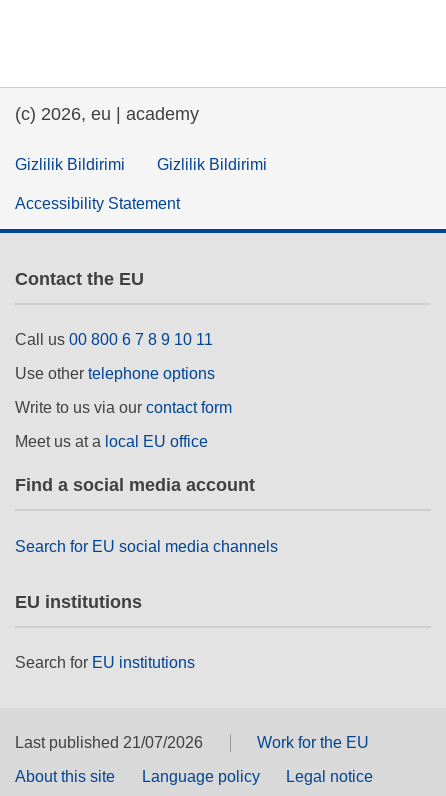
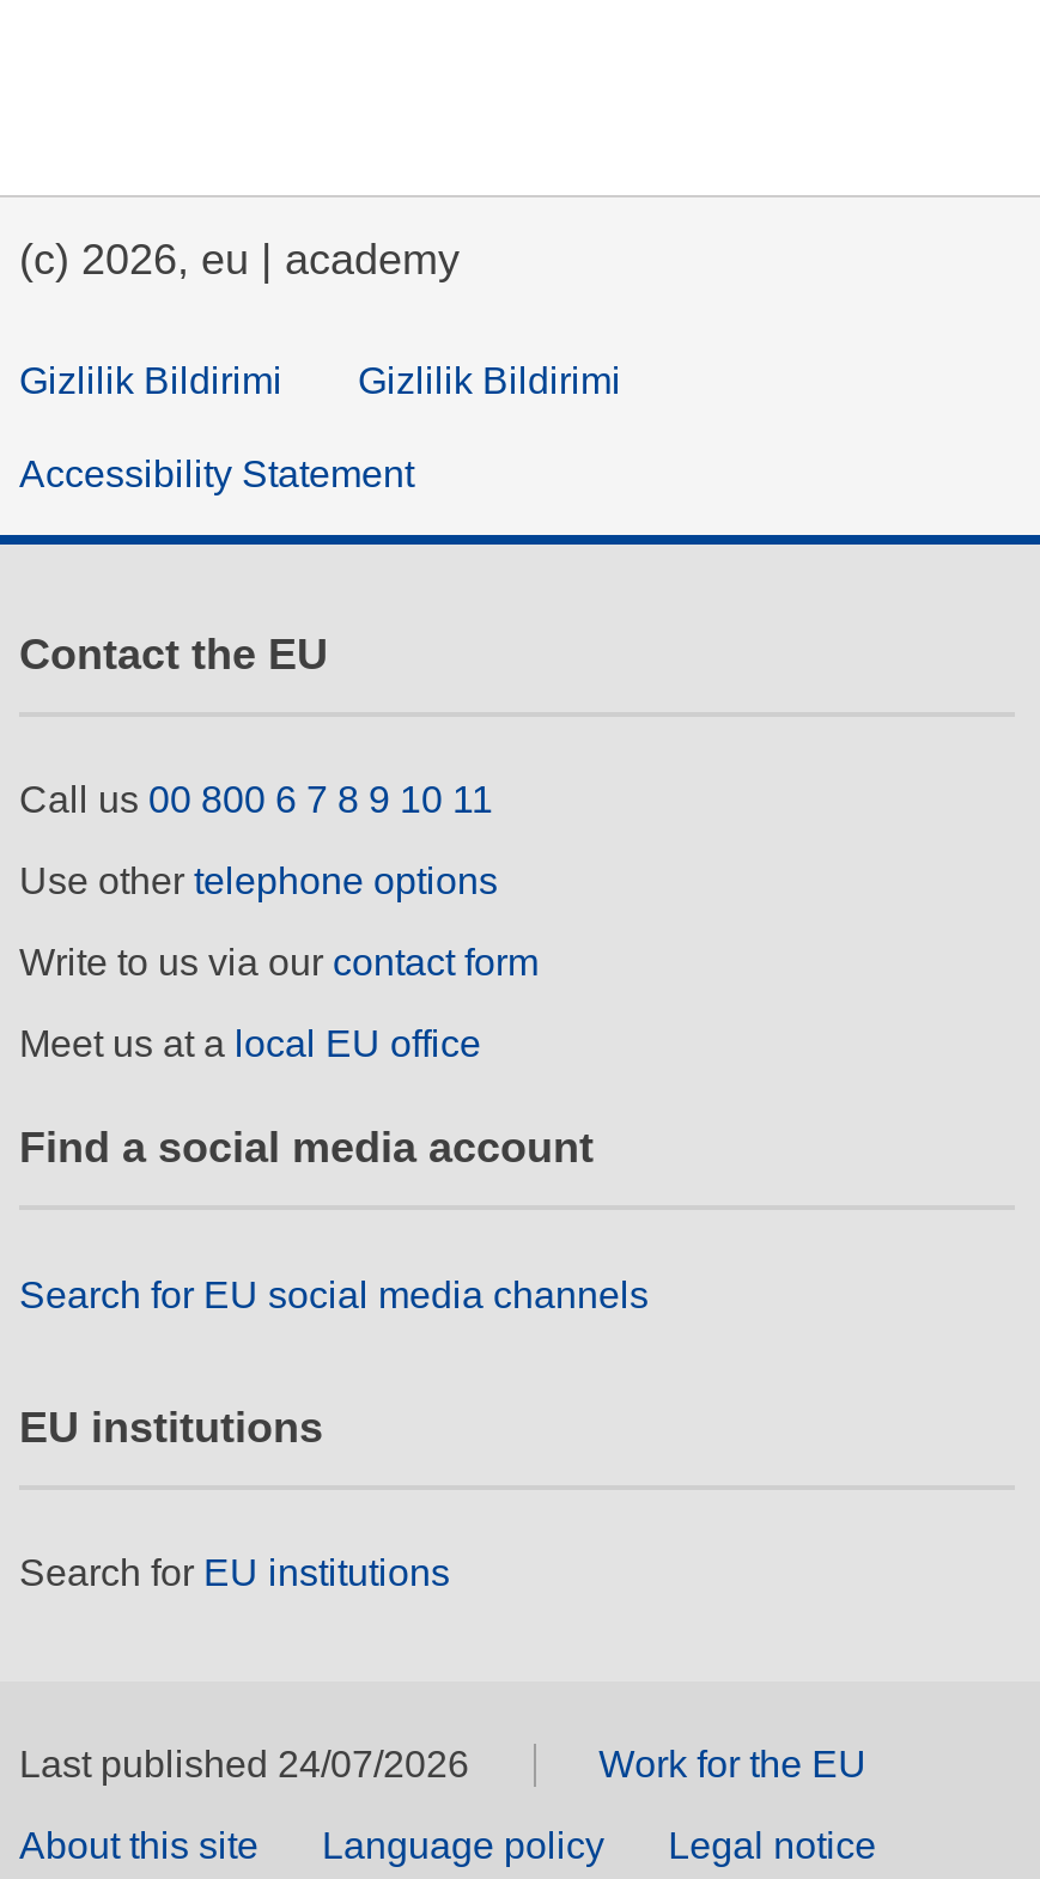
[15,734,203,751] Last published 21/07/2026 -> [19,1745,469,1786] Last published 24/07/2026

